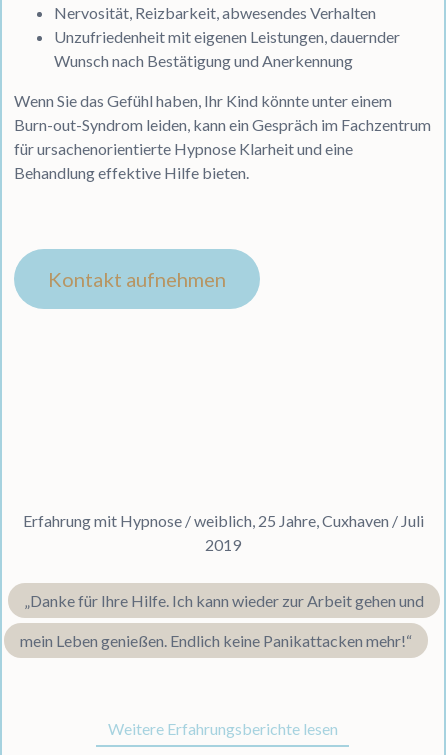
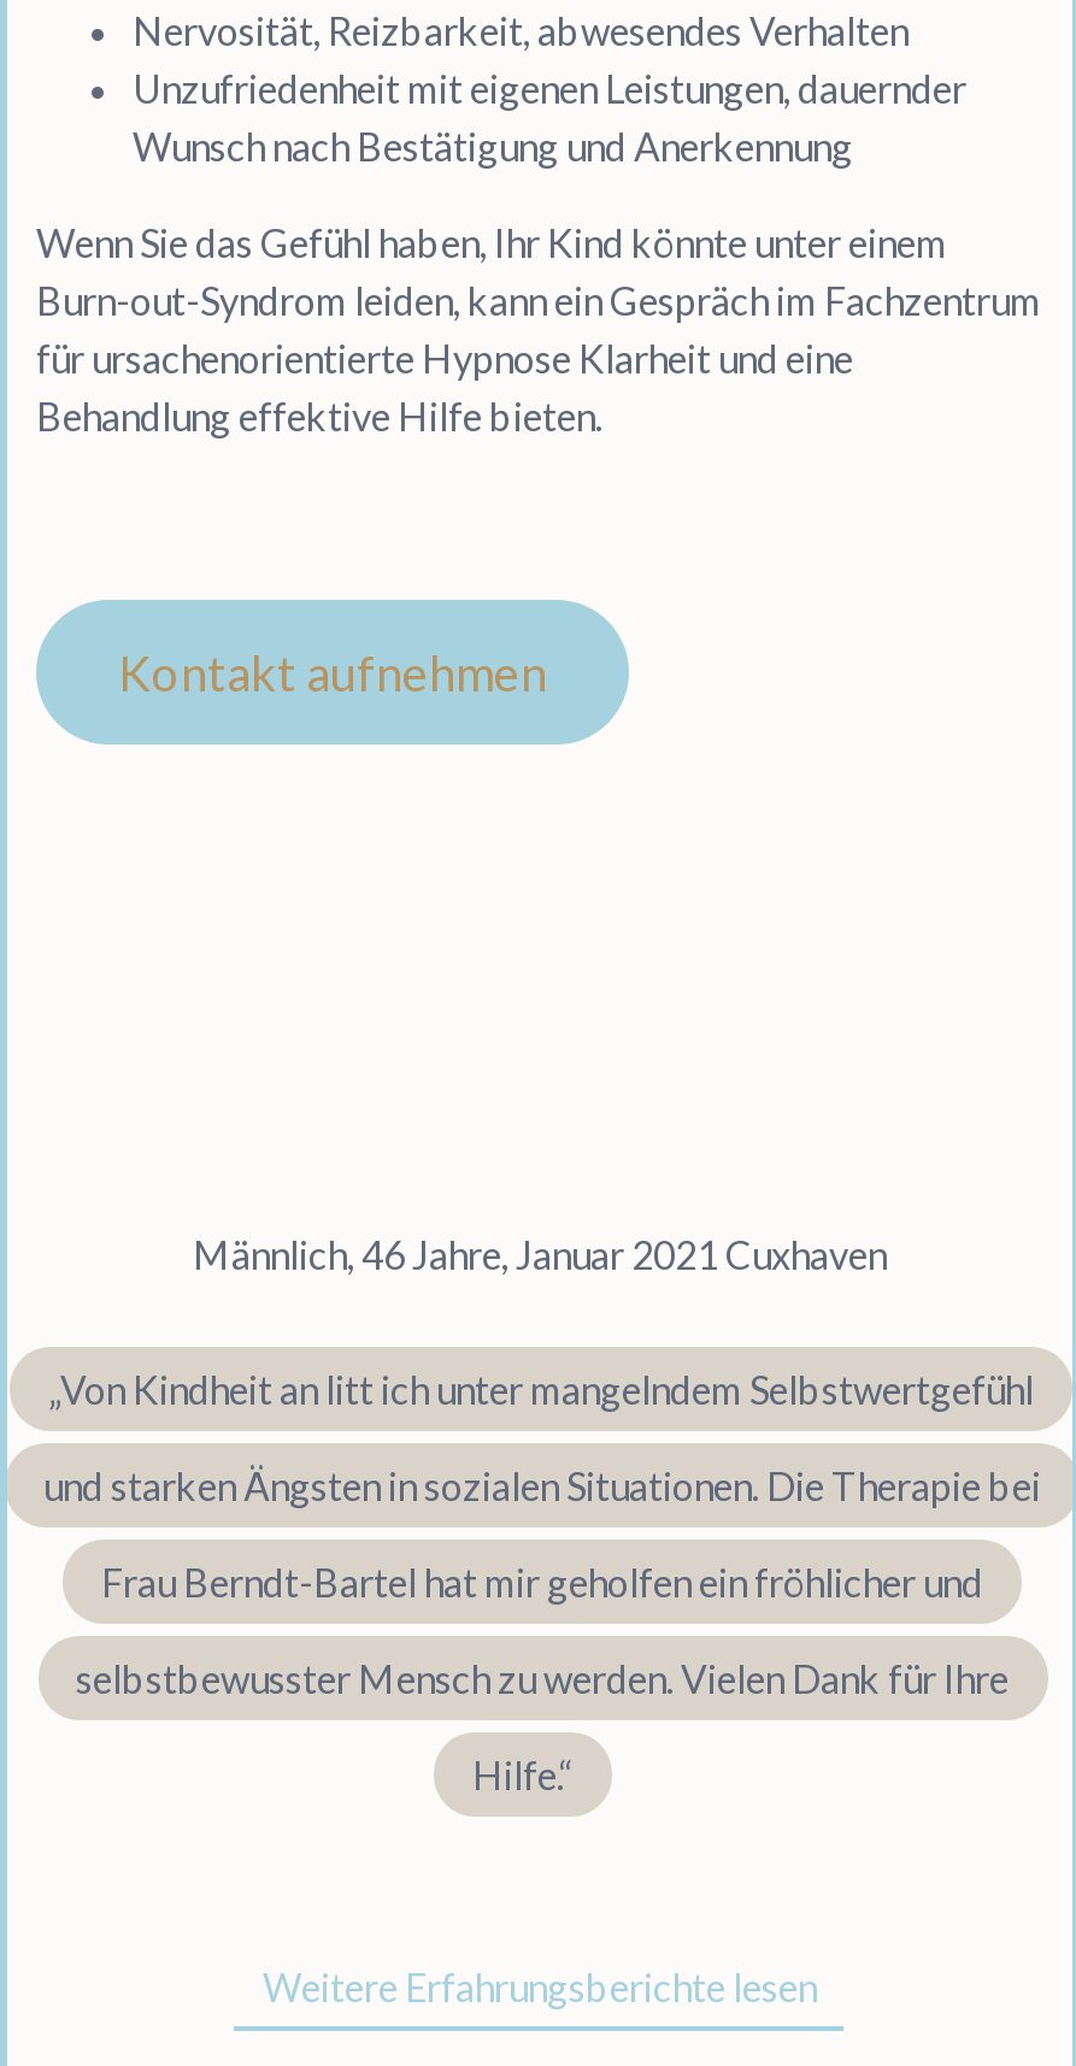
[20,511,423,650] Erfahrung mit Hypnose / weiblich, 25 Jahre, Cuxhaven / Juli | 2019 | „Danke für Ihre Hilfe. Ich kann wieder zur Arbeit gehen und | mein Leben genießen. Endlich keine Panikattacken mehr!“ -> [43,1230,1041,1796] Männlich, 46 Jahre, Januar 2021 Cuxhaven | „Von Kindheit an litt ich unter mangelndem Selbstwertgefühl | und starken Ängsten in sozialen Situationen. Die Therapie bei | Frau Berndt-Bartel hat mir geholfen ein fröhlicher und | selbstbewusster Mensch zu werden. Vielen Dank für Ihre | Hilfe.“

